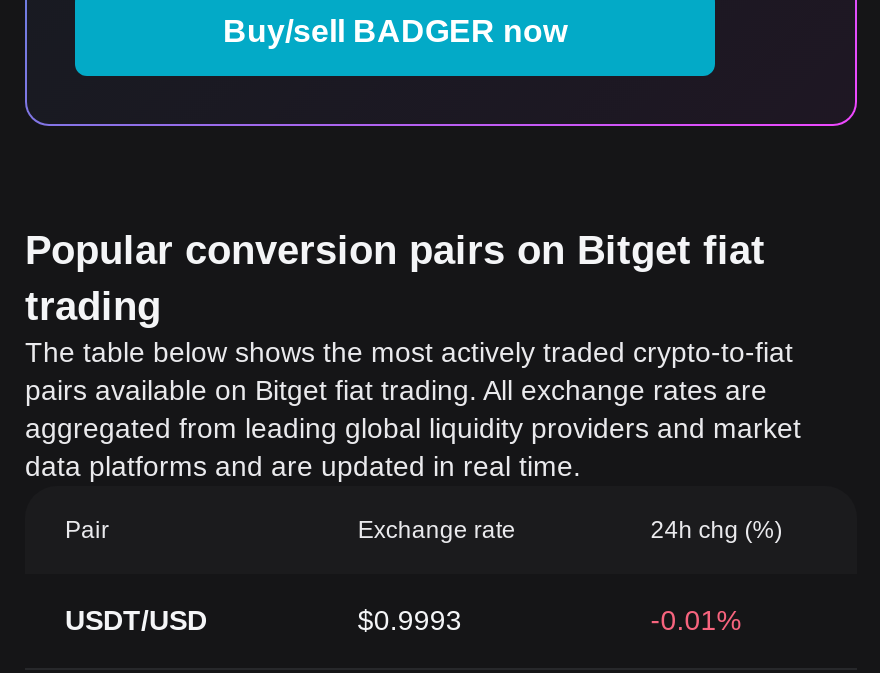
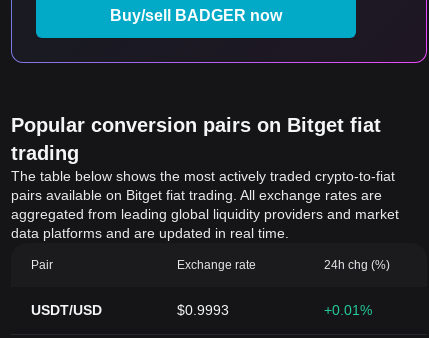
[651,604,741,636] -0.01% -> [324,302,372,318] +0.01%

